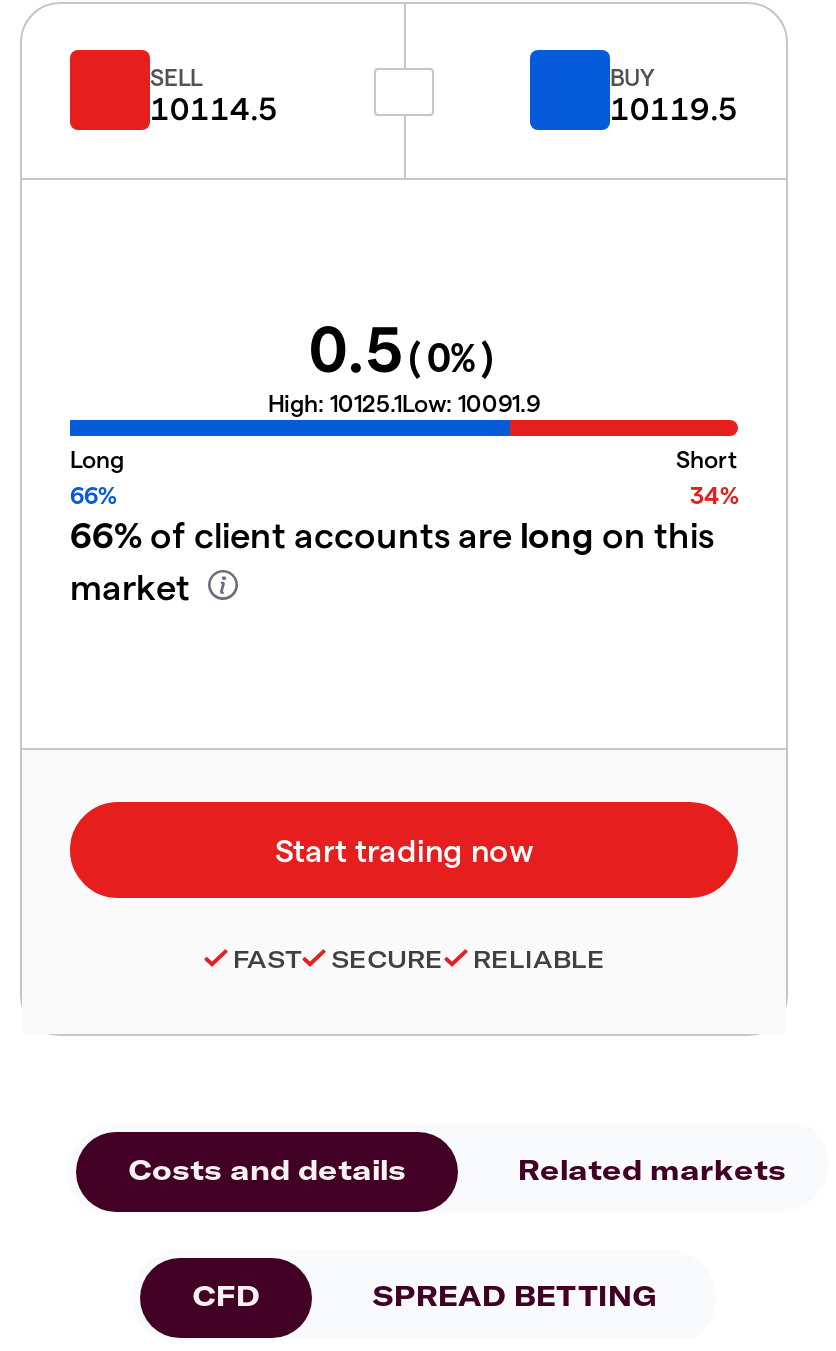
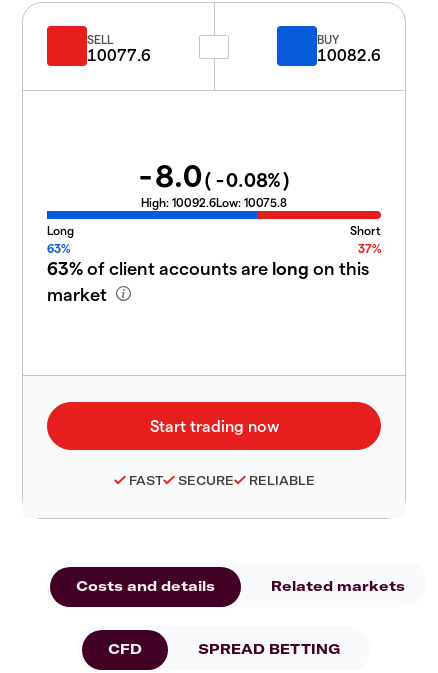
[150,93,278,127] 10114.5 -> [87,47,151,64] 10077.6
[610,93,738,127] 10119.5 -> [317,47,381,64] 10082.6
[309,315,499,385] 0.5(0%) -> [136,158,292,193] -8.0(-0.08%)
[268,389,540,417] High: 10125.1Low: 10091.9 -> [141,195,287,209] High: 10092.6Low: 10075.8
[70,481,116,509] 66% -> [47,241,70,255] 63%
[690,481,738,509] 34% -> [358,241,381,255] 37%
[70,513,714,555] 66% of client accounts are long on this -> [47,257,369,278] 63% of client accounts are long on this

